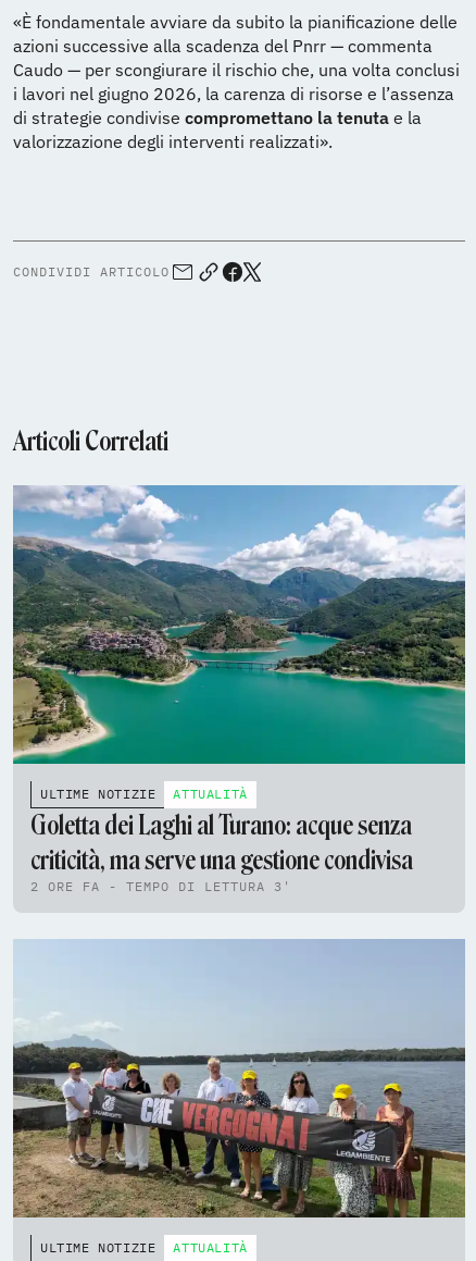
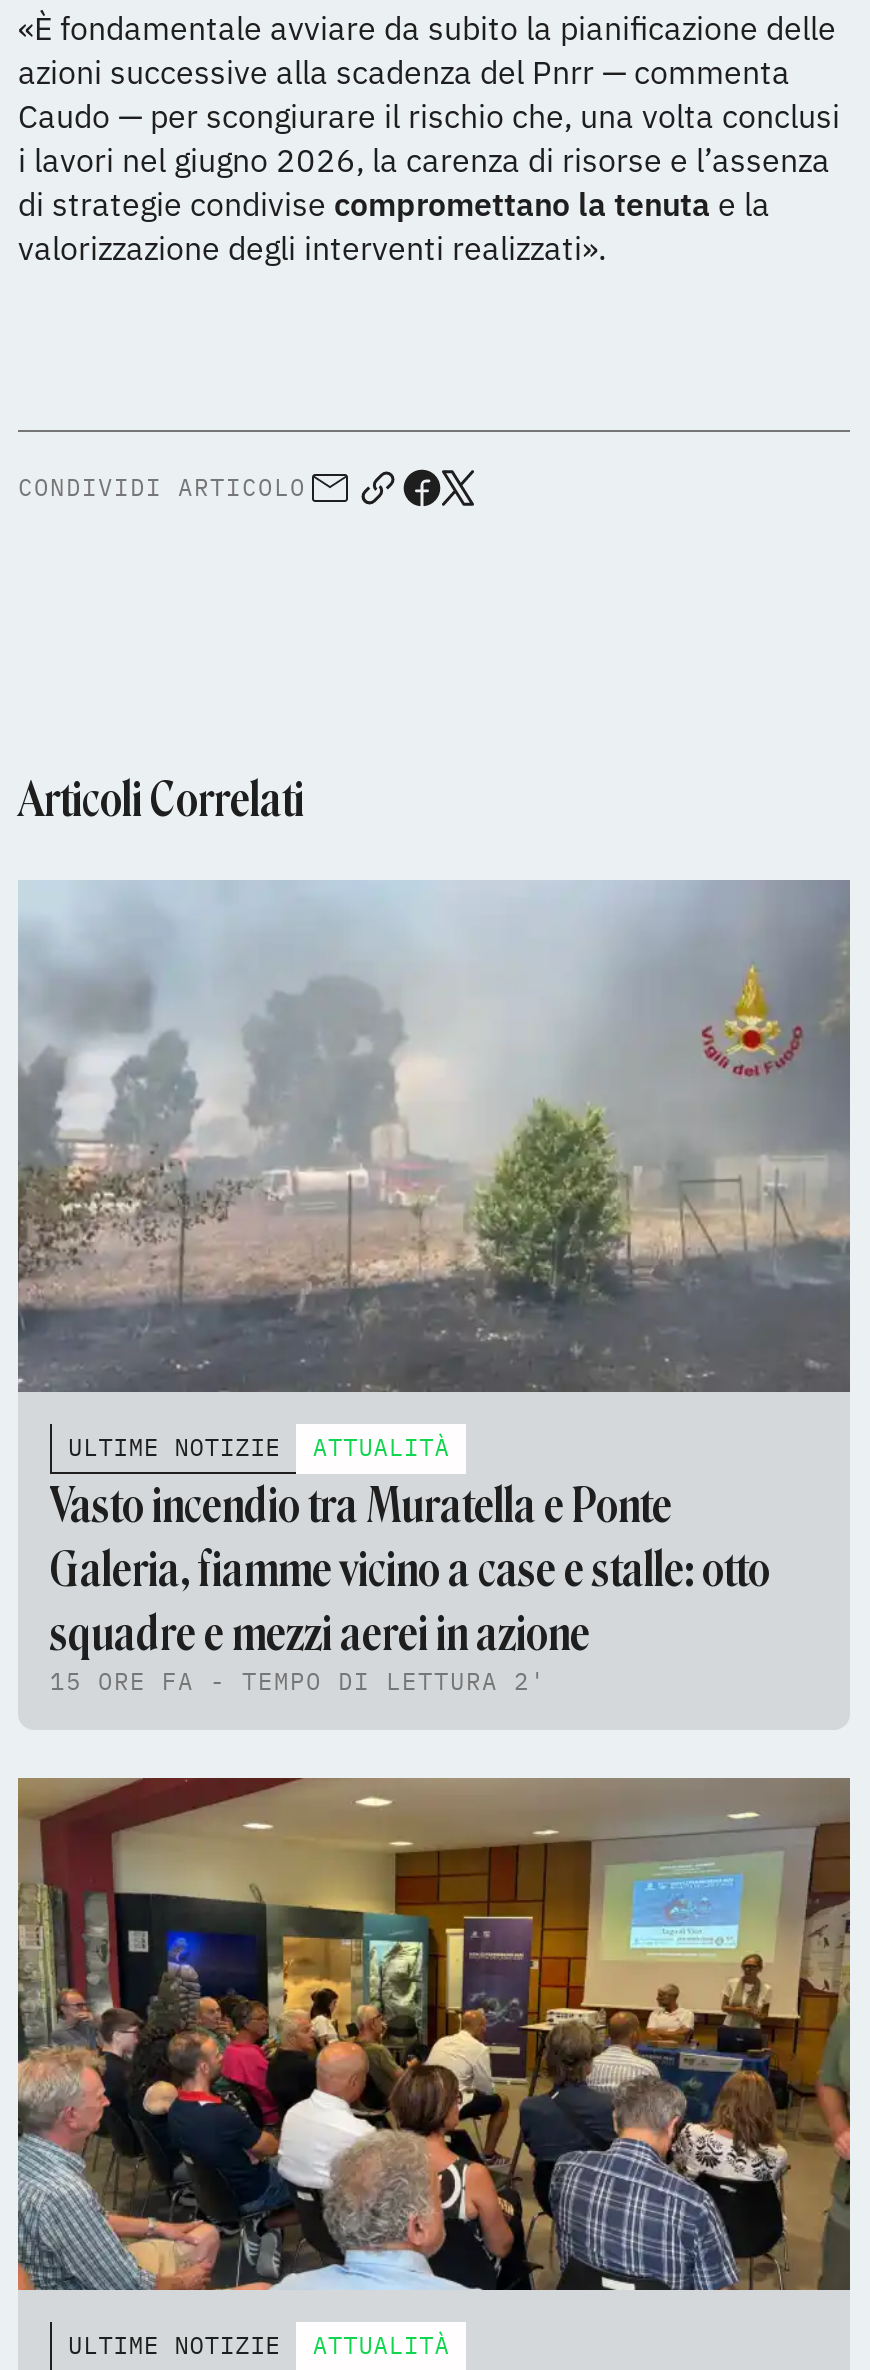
[13,485,465,765] [image] -> [18,878,852,1394] [image]
[30,809,413,894] Goletta dei Laghi al Turano: acque senza | criticità, ma serve una gestione condivisa | 2 ORE FA - TEMPO DI LETTURA 3' -> [50,1476,770,1696] Vasto incendio tra Muratella e Ponte | Galeria, fiamme vicino a case e stalle: otto | squadre e mezzi aerei in azione | 15 ORE FA - TEMPO DI LETTURA 2'
[13,940,465,1219] [image] -> [16,1776,852,2292] [image]

